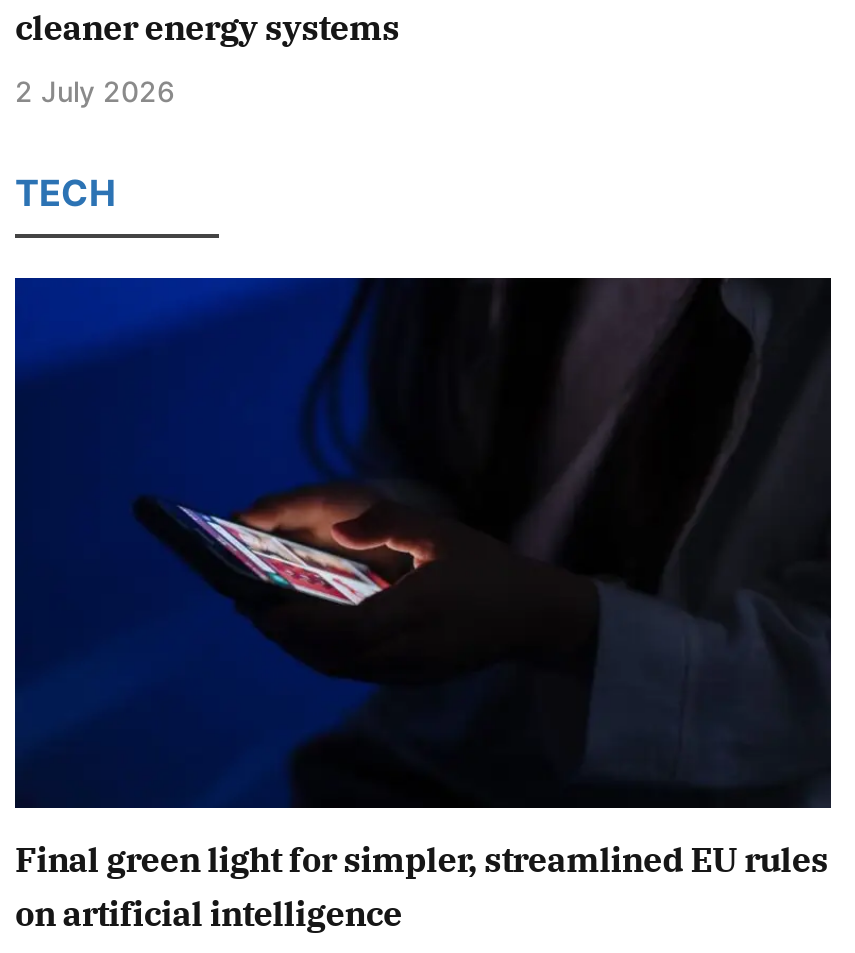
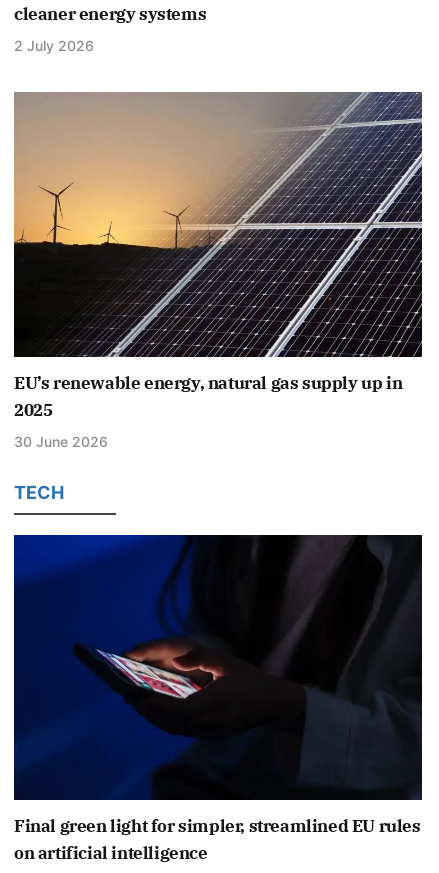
none -> [13,91,423,450] [image] | EU’s renewable energy, natural gas supply up in | 2025 | 30 June 2026

